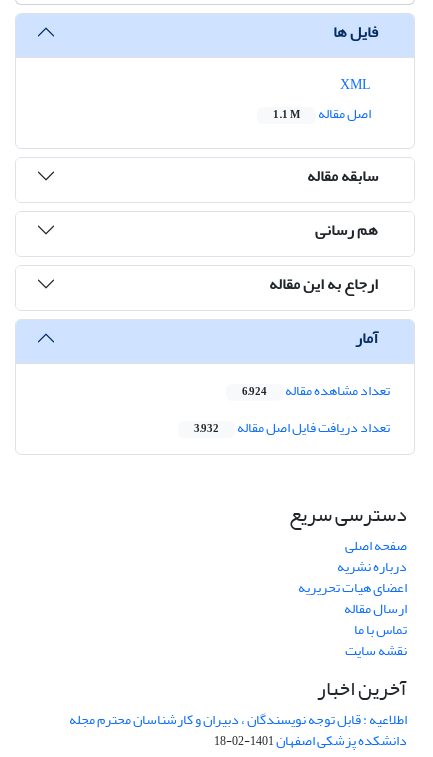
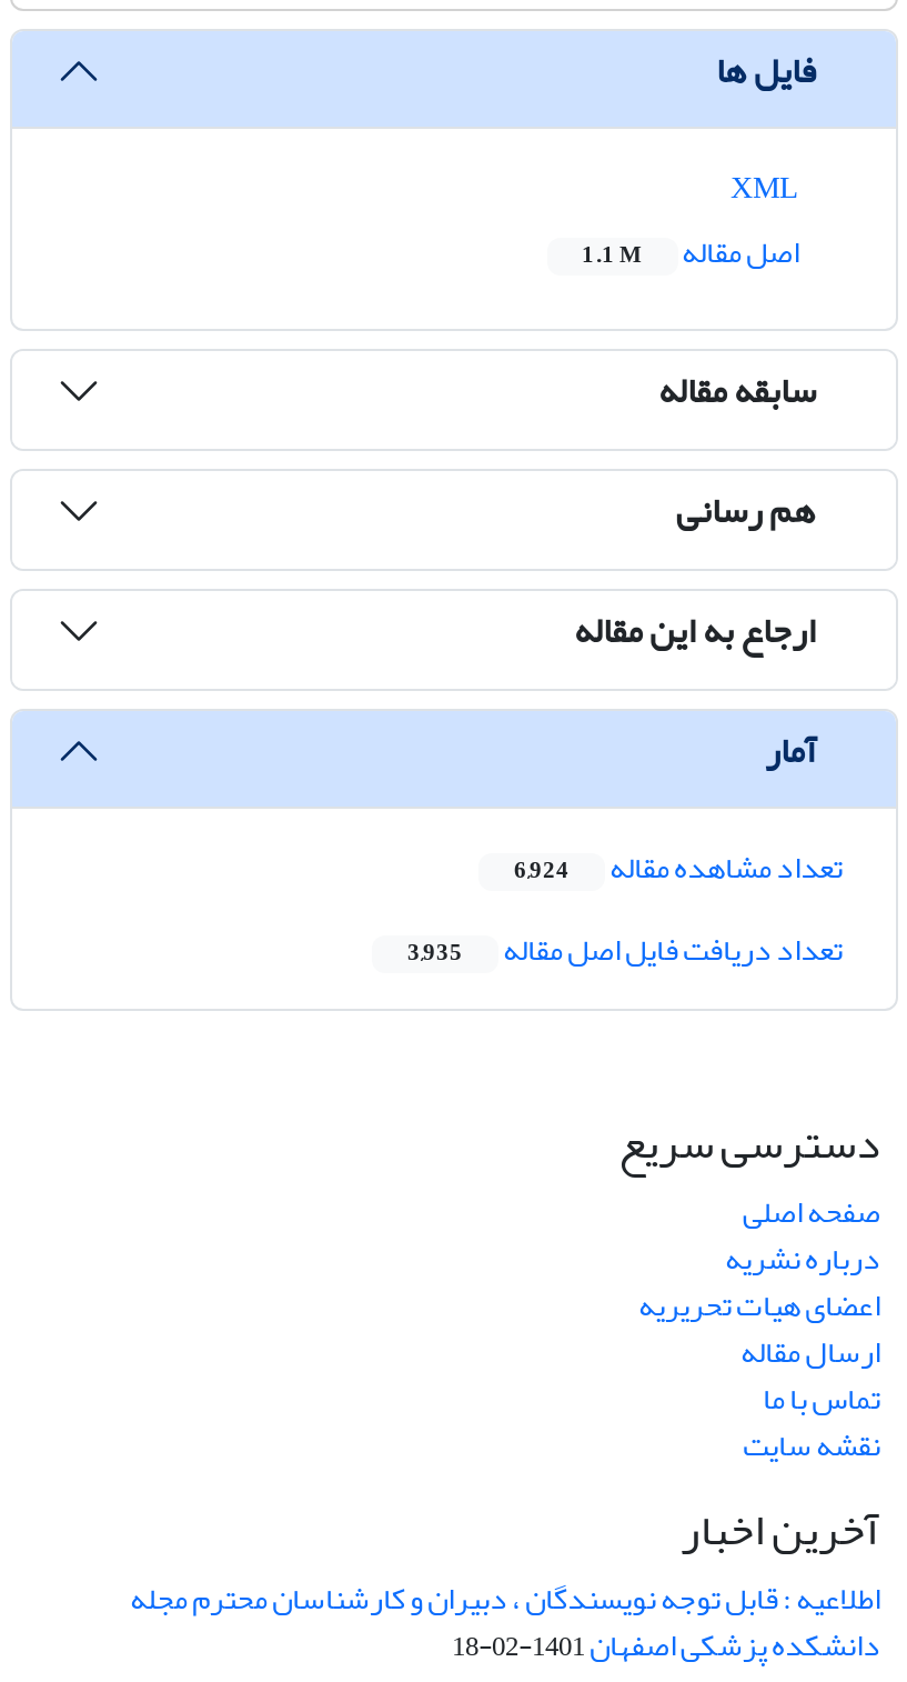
[194,414,390,441] تعداد دریافت فایل اصل مقاله 3,932 -> [407,921,843,981] تعداد دریافت فایل اصل مقاله 3,935

